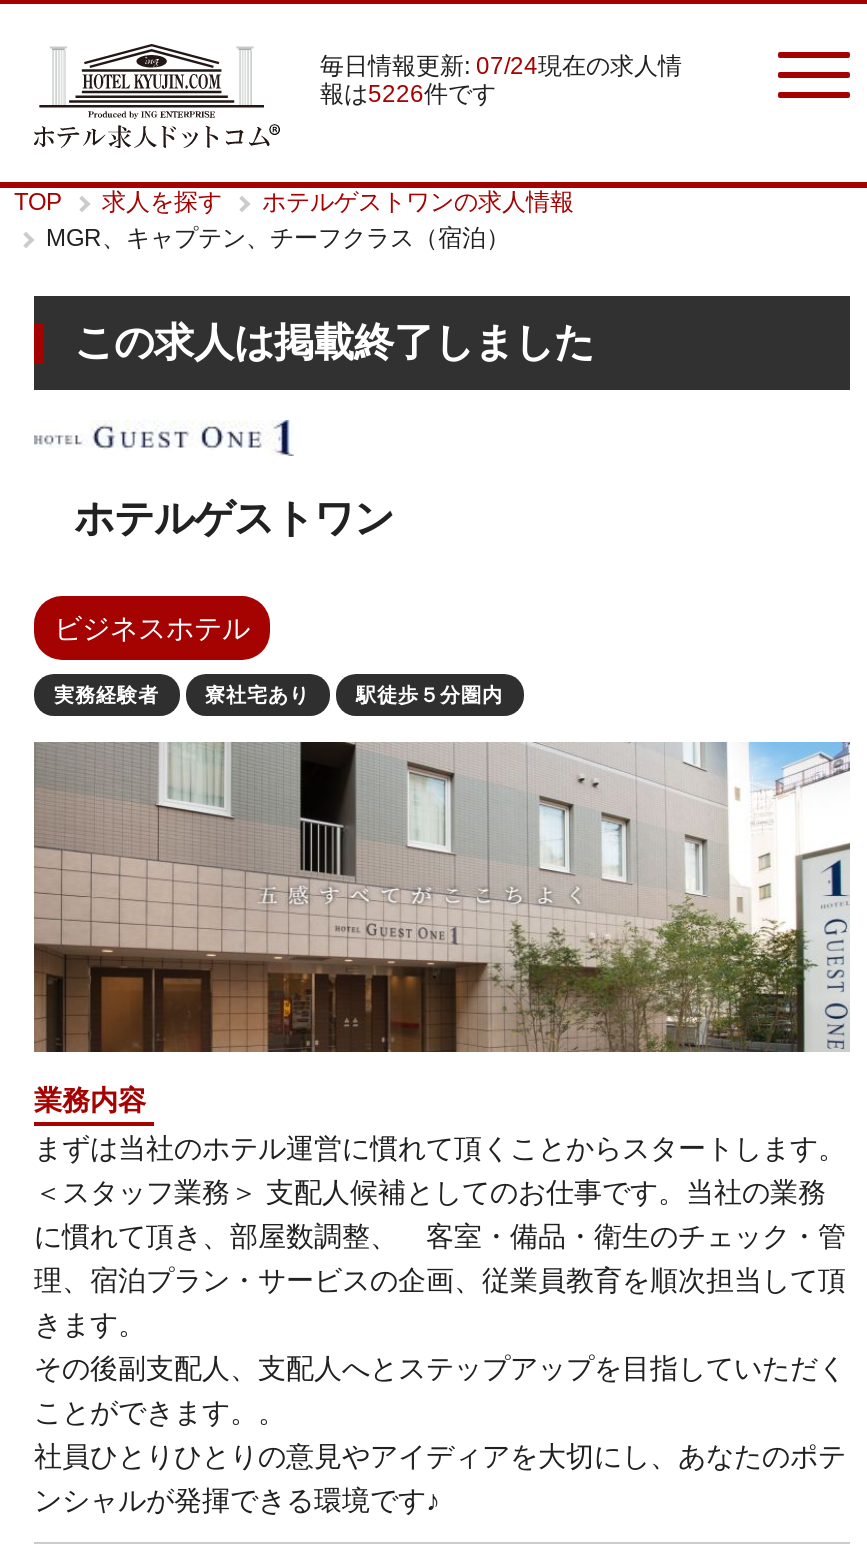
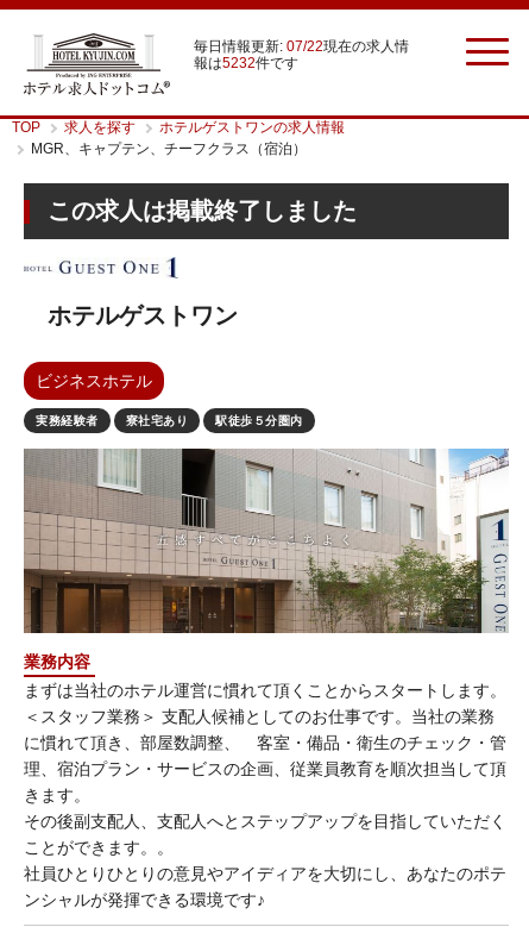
[320,52,682,80] 毎日情報更新: 07/24現在の求人情 -> [194,38,409,55] 毎日情報更新: 07/22現在の求人情
[320,80,496,108] 報は5226件です -> [194,55,298,71] 報は5232件です

